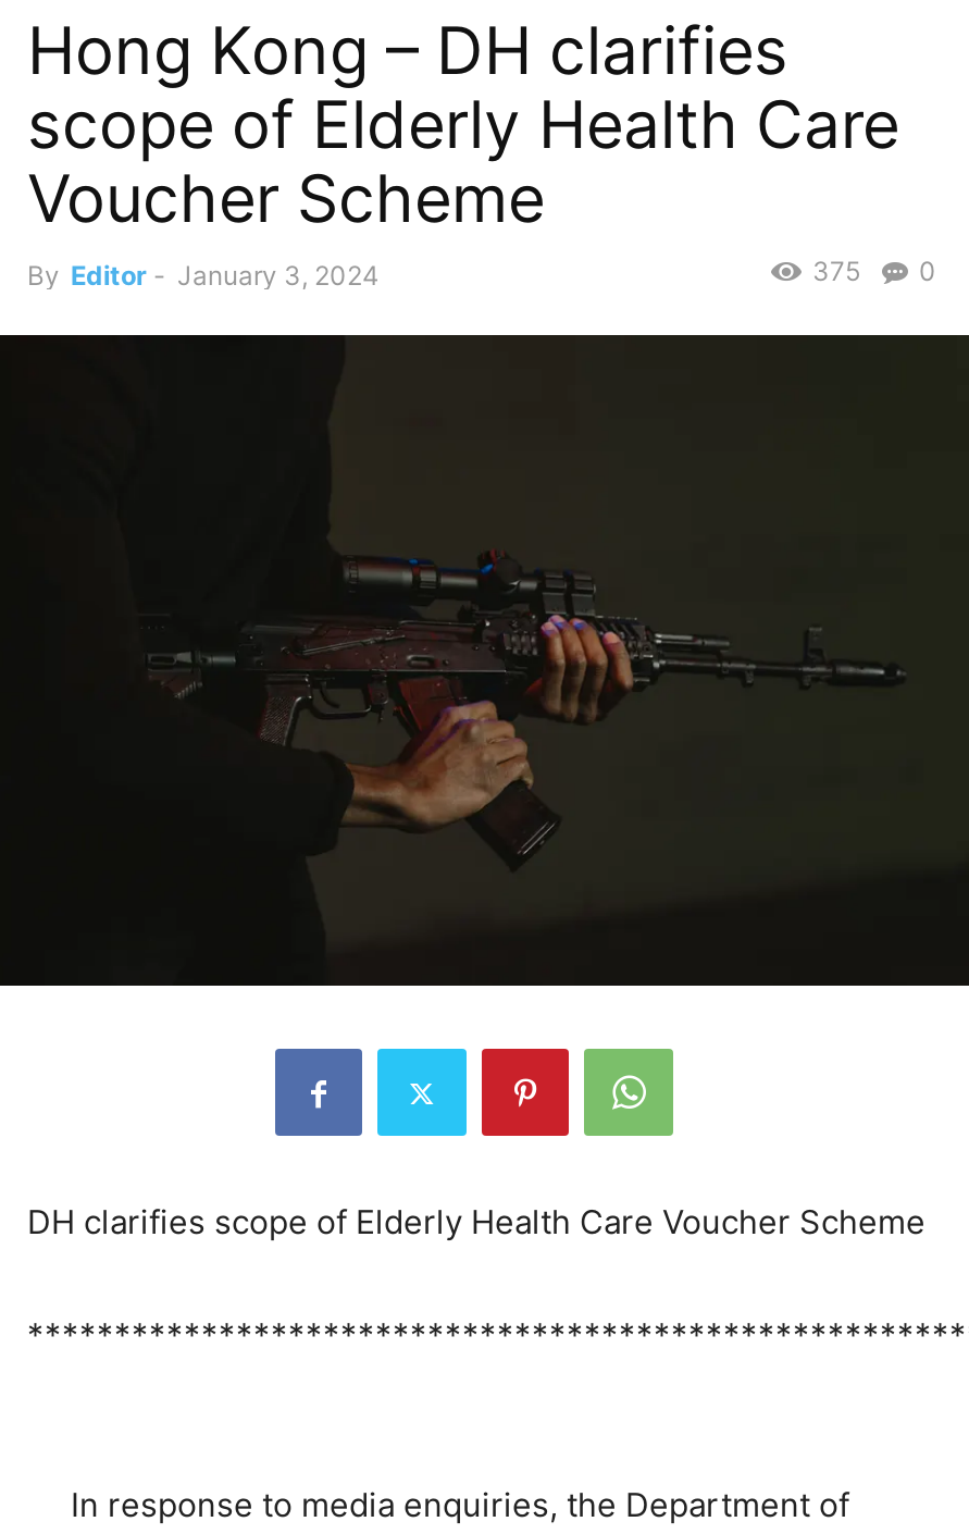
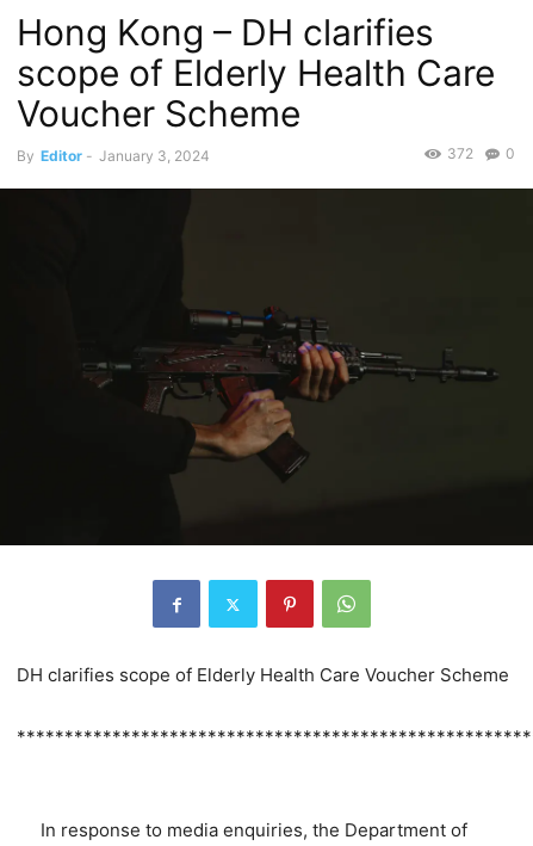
[812,255,936,287] 375 0 -> [447,144,515,162] 372 0

